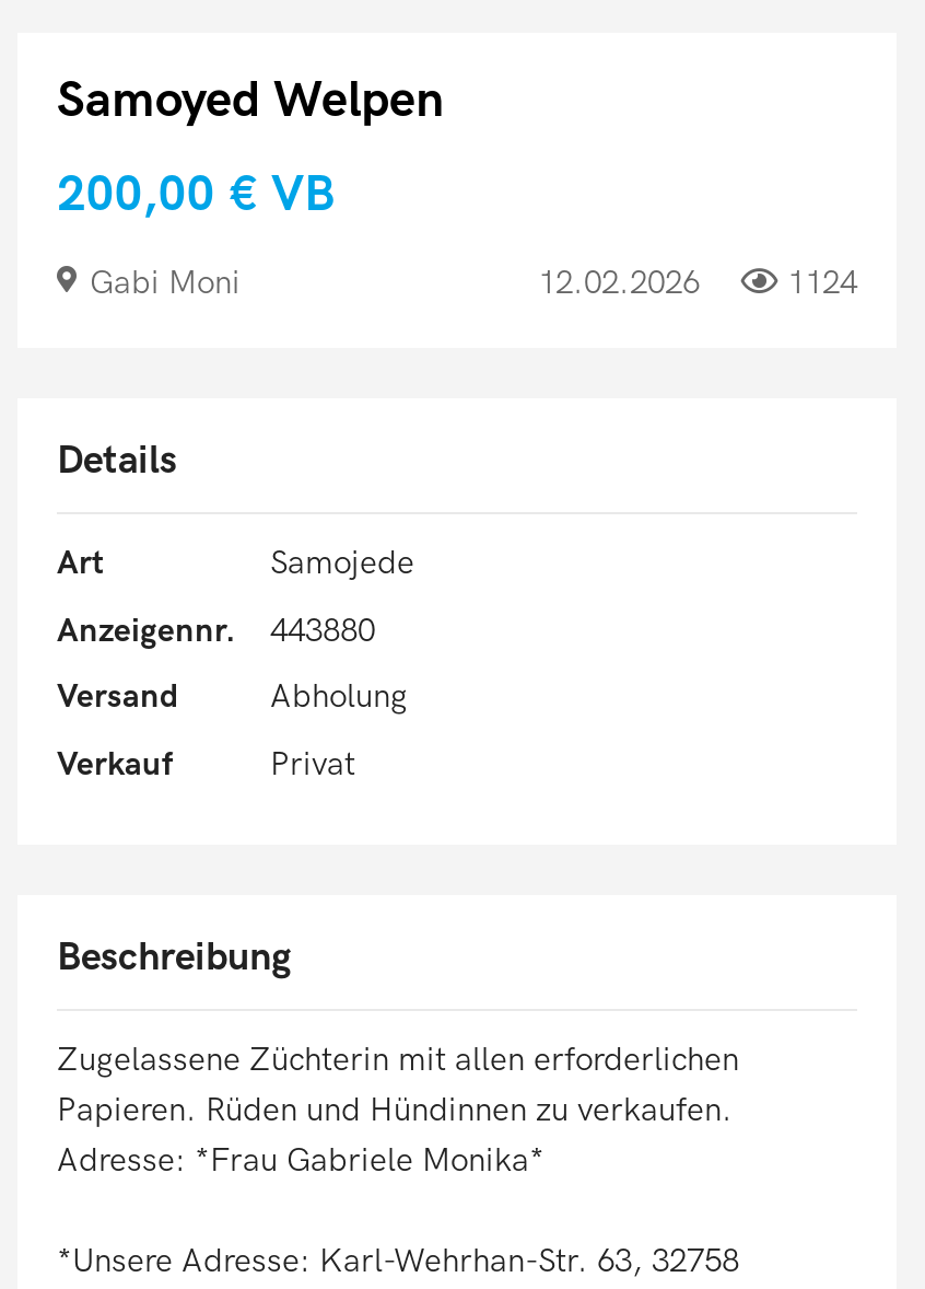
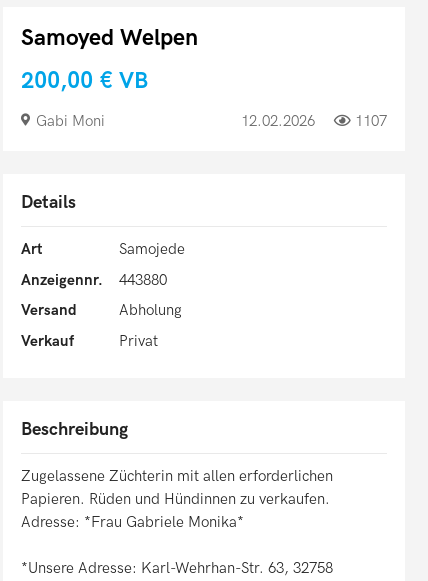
[538,263,857,302] 12.02.2026 1124 -> [241,112,387,130] 12.02.2026 1107

